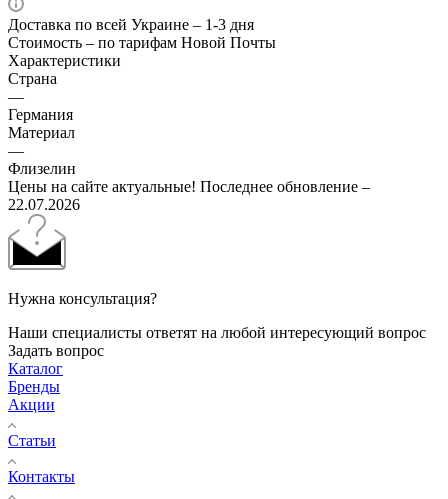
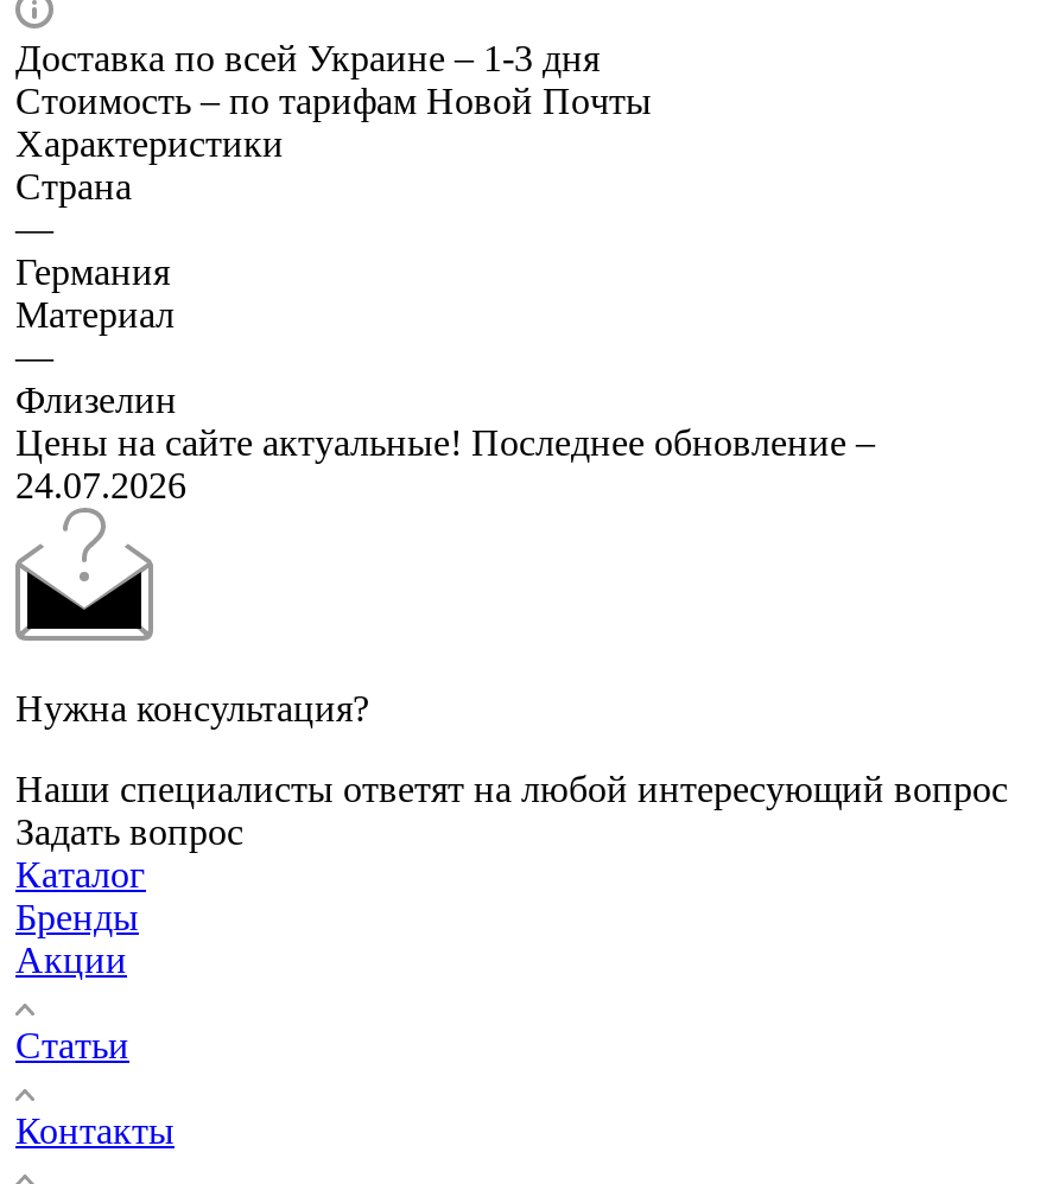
[8,196,80,213] 22.07.2026 -> [15,465,186,505] 24.07.2026

